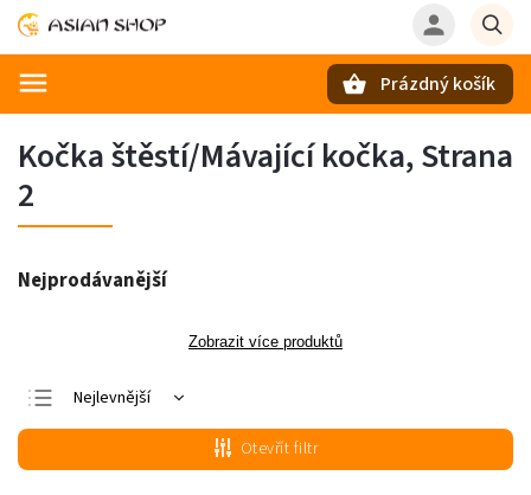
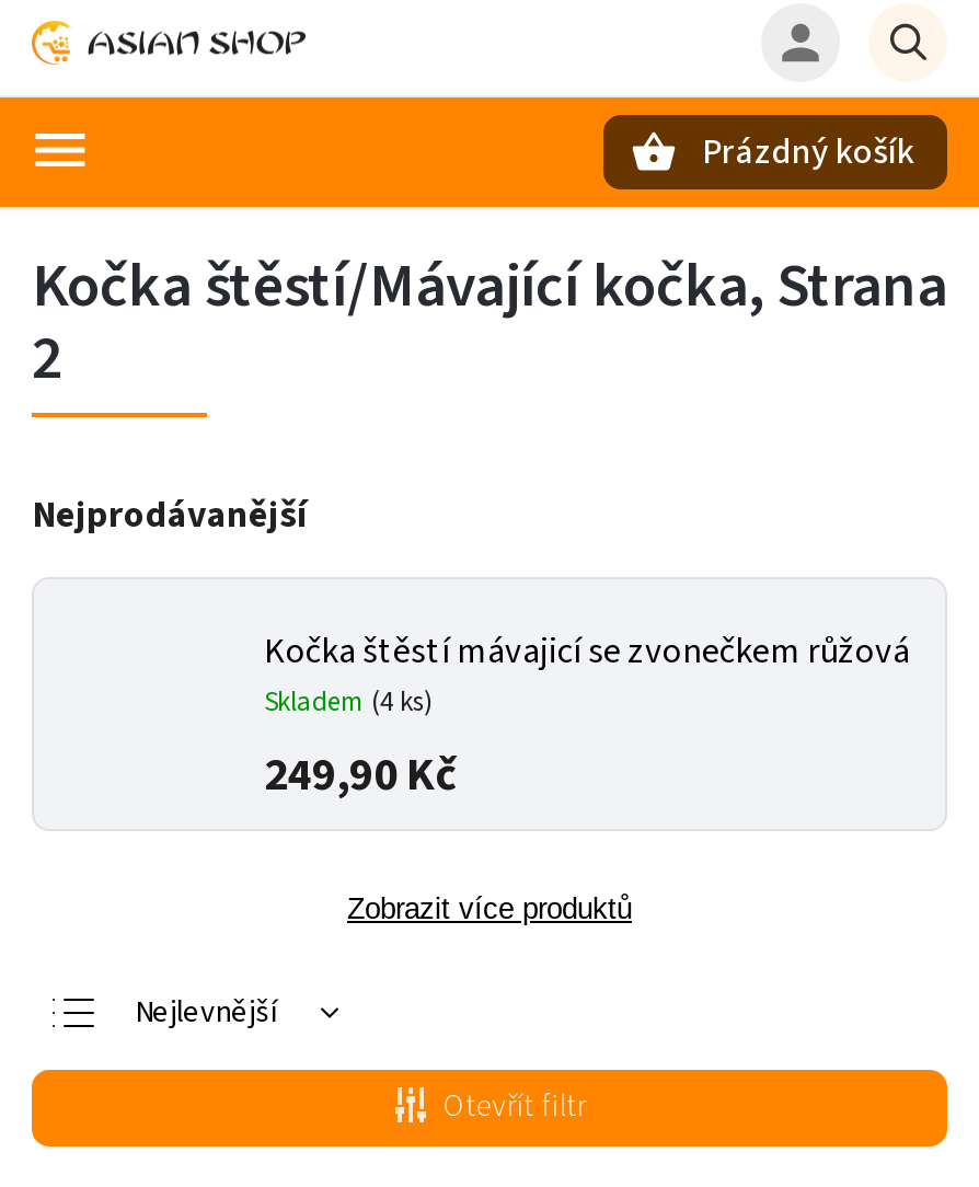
none -> [264,627,910,807] Kočka štěstí mávajicí se zvonečkem růžová | Skladem (4 ks) | 249,90 Kč

